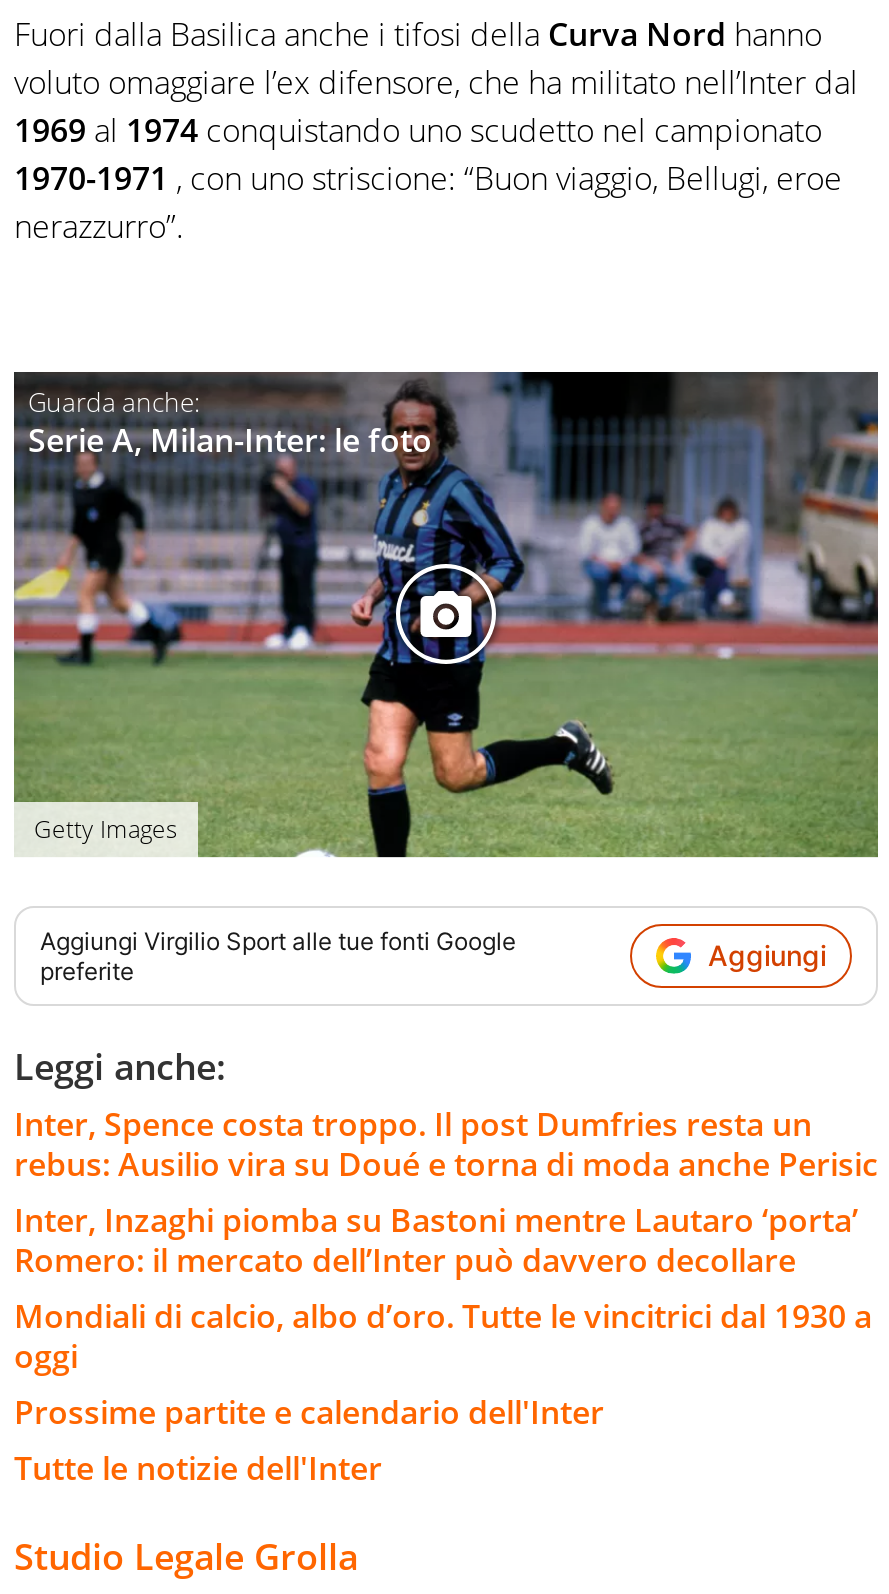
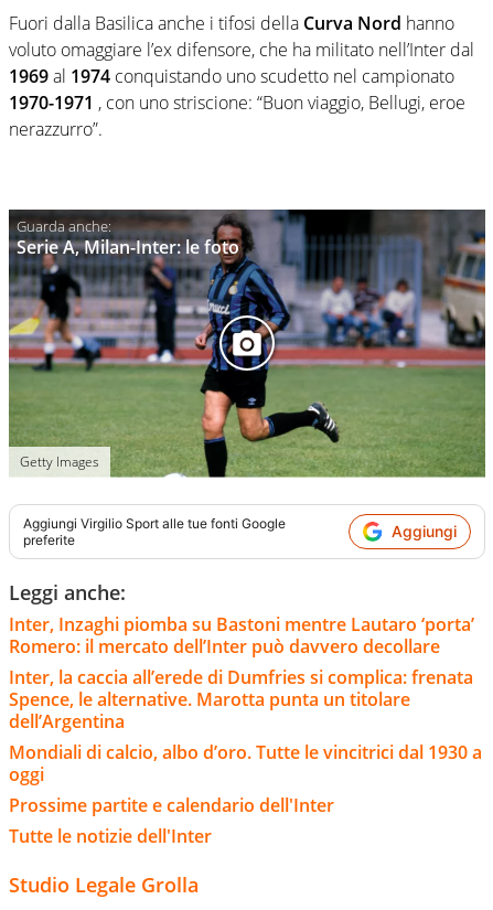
[14,1102,878,1186] Inter, Spence costa troppo. Il post Dumfries resta un | rebus: Ausilio vira su Doué e torna di moda anche Perisic -> none
moved [14,1198,858,1282] -> [9,612,474,659]: Inter, Inzaghi piomba su Bastoni mentre Lautaro ‘porta’ | Romero: il mercato dell’Inter può davvero decollare
none -> [9,665,473,734] Inter, la caccia all’erede di Dumfries si complica: frenata | Spence, le alternative. Marotta punta un titolare | dell’Argentina

